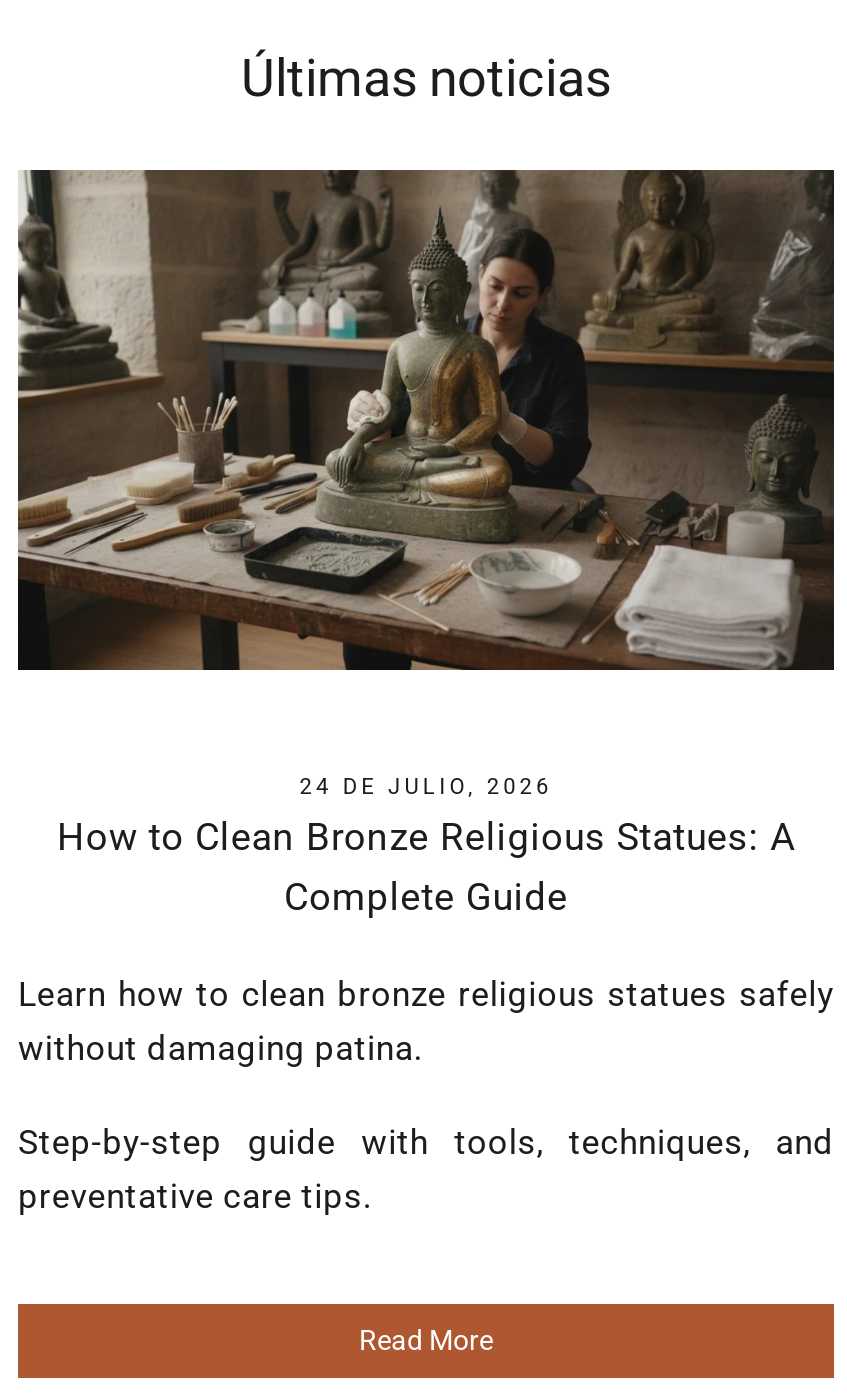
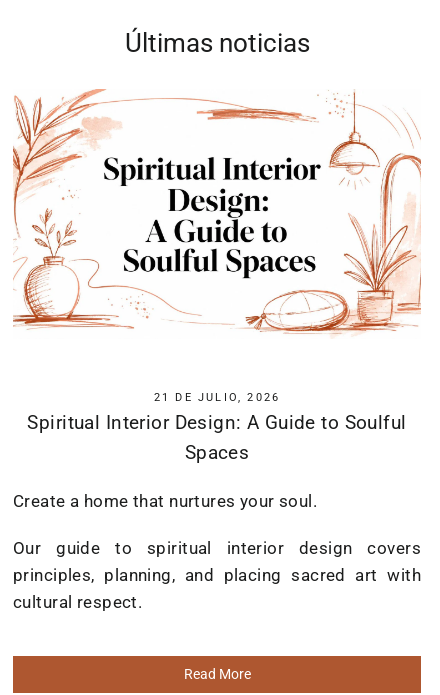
[16,167,836,673] [image] -> [12,88,422,340] [image]
[57,773,795,919] 24 DE JULIO, 2026 | How to Clean Bronze Religious Statues: A | Complete Guide -> [27,391,407,464] 21 DE JULIO, 2026 | Spiritual Interior Design: A Guide to Soulful | Spaces
[18,973,834,1067] Learn how to clean bronze religious statues safely | without damaging patina. -> [13,491,317,511] Create a home that nurtures your soul.
[18,1121,834,1215] Step-by-step guide with tools, techniques, and | preventative care tips. -> [13,538,421,612] Our guide to spiritual interior design covers | principles, planning, and placing sacred art with | cultural respect.

